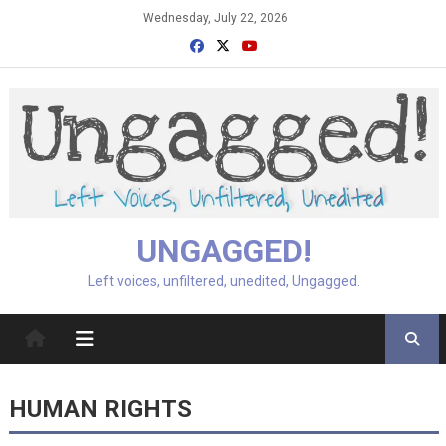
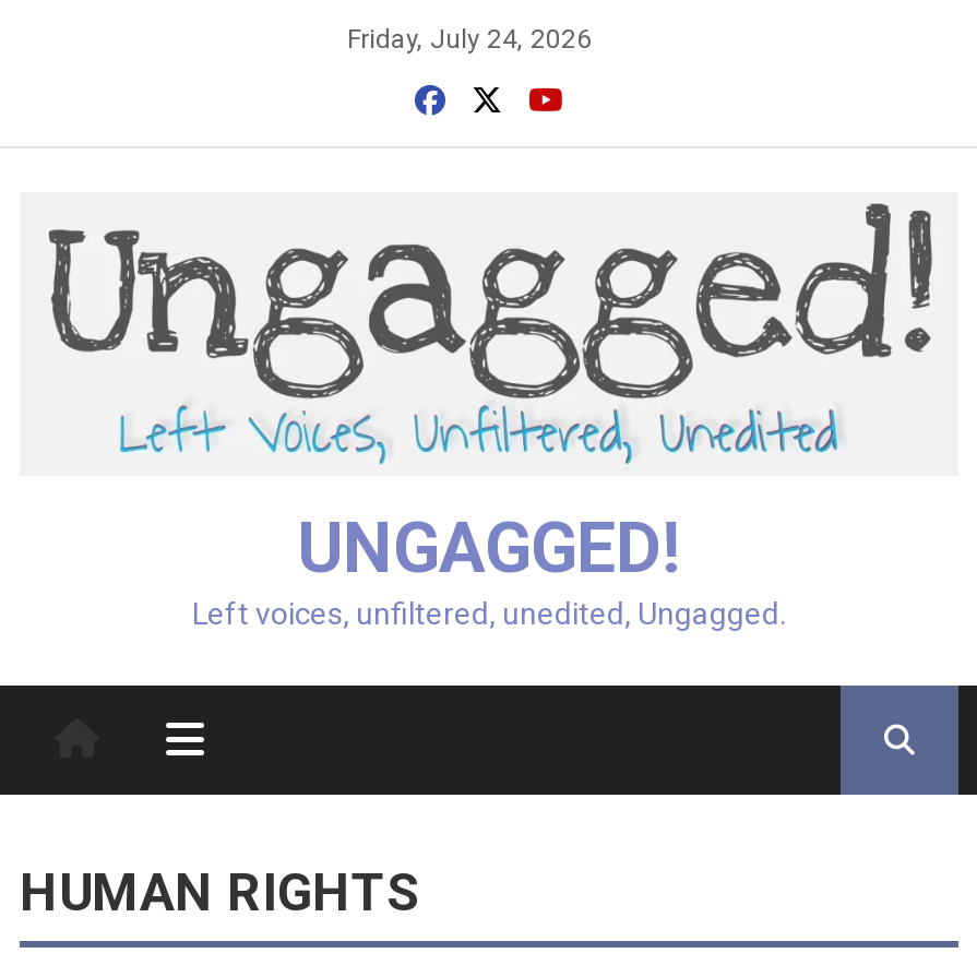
[142,11,287,25] Wednesday, July 22, 2026 -> [347,24,592,55] Friday, July 24, 2026

